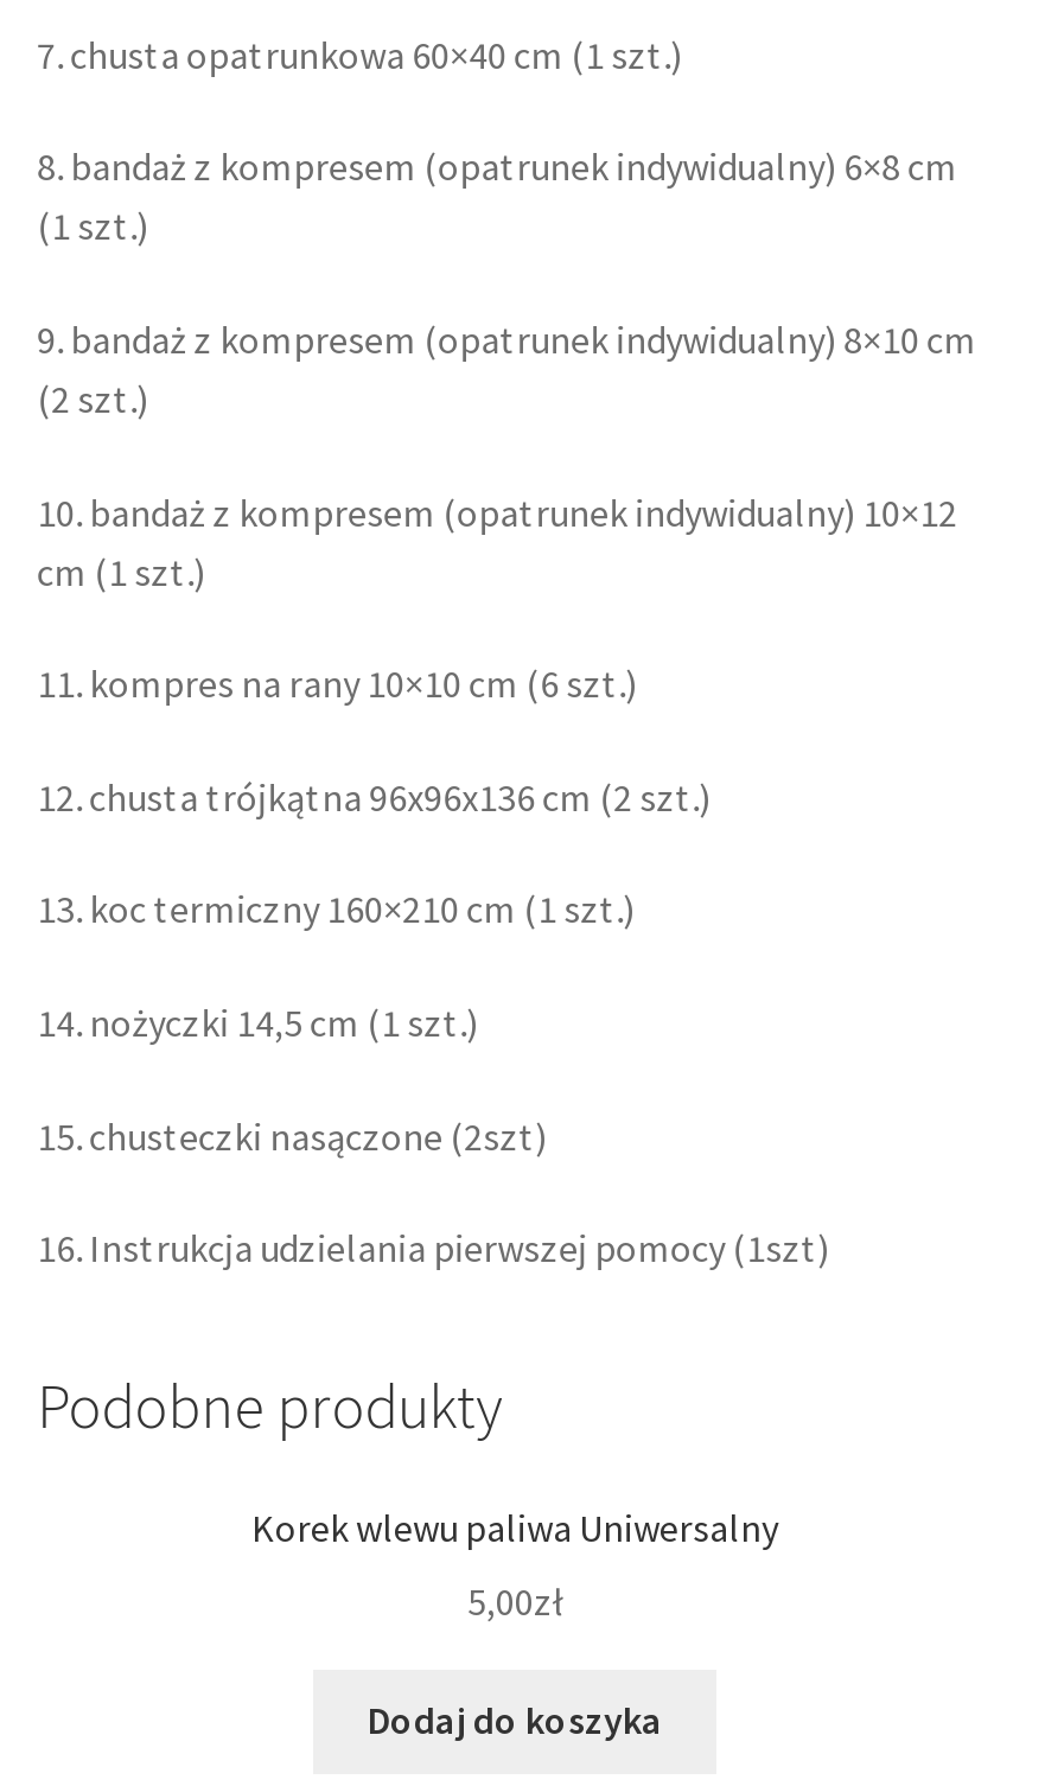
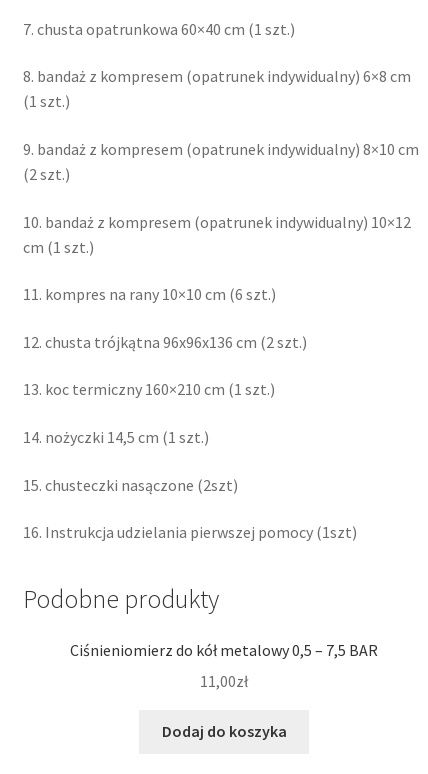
[251,1504,778,1551] Korek wlewu paliwa Uniwersalny -> [70,640,378,660] Ciśnieniomierz do kół metalowy 0,5 – 7,5 BAR
[467,1576,562,1624] 5,00zł -> [200,670,248,690] 11,00zł

